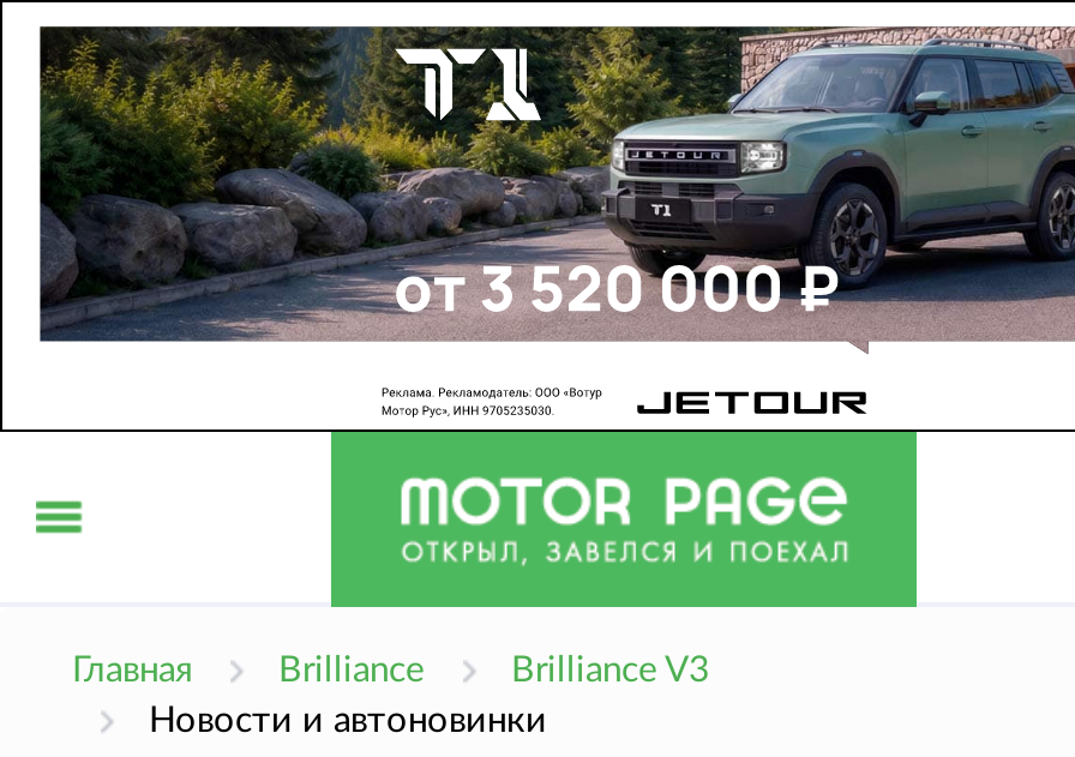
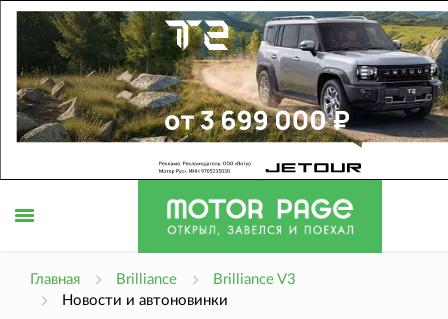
[38,24,1068,346] [image] -> [16,10,445,146] [image]

